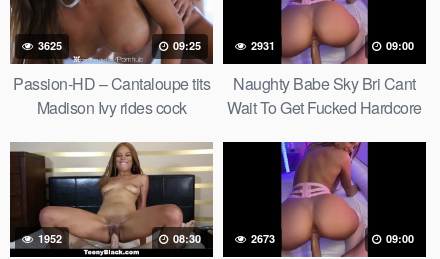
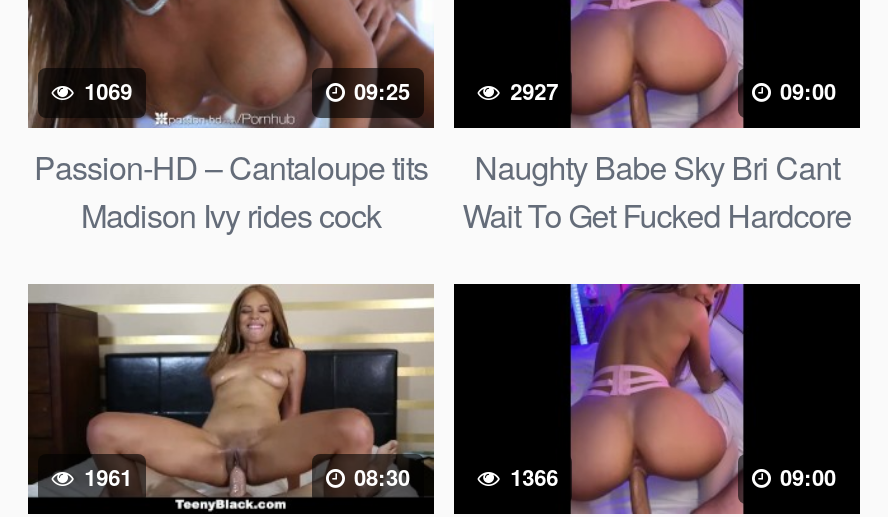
[35,38,62,53] 3625 -> [78,75,132,105] 1069
[248,38,275,53] 2931 -> [504,75,558,105] 2927
[35,230,62,245] 1952 -> [78,461,132,491] 1961
[248,230,275,245] 2673 -> [504,461,558,491] 1366

